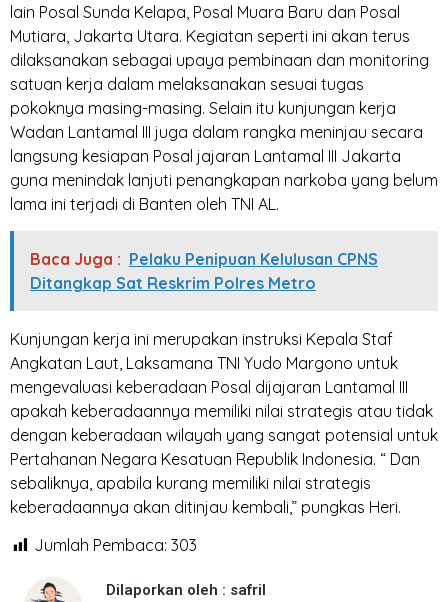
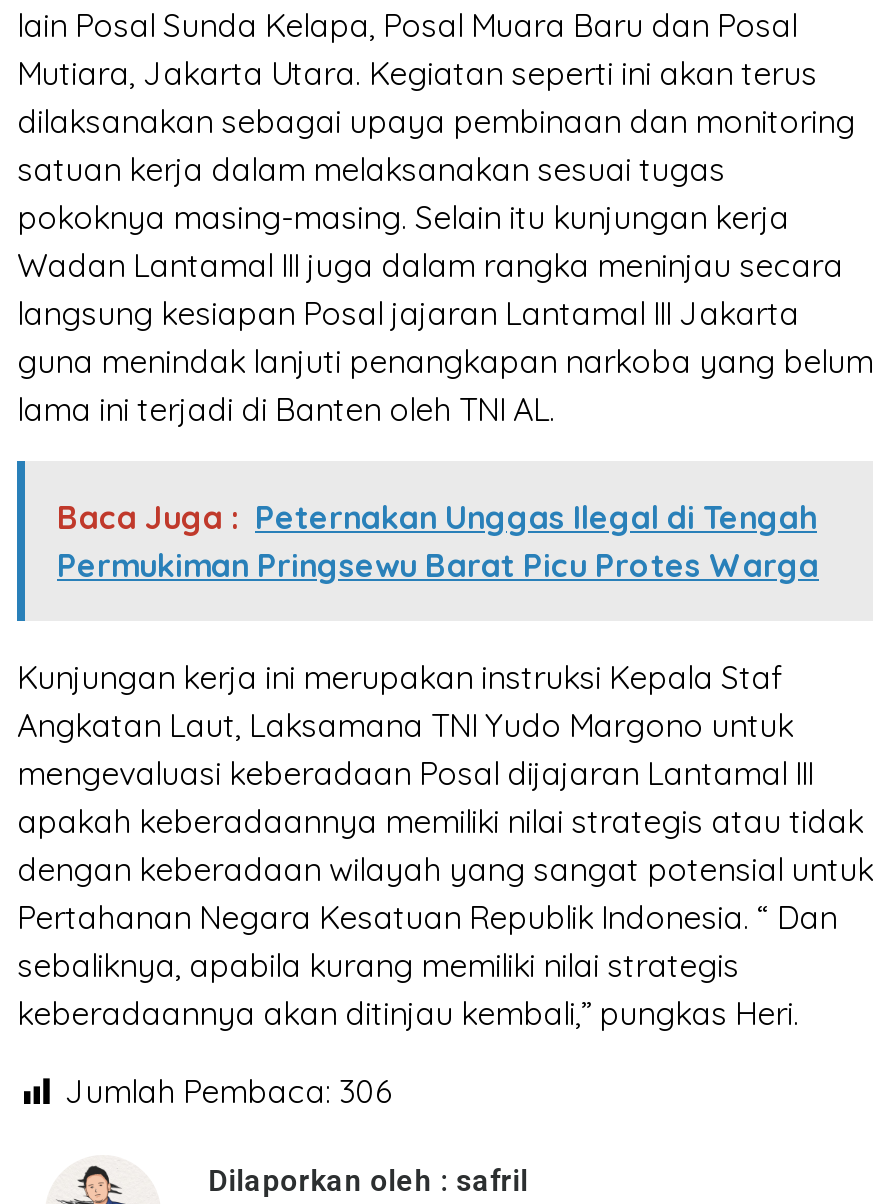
[30,249,378,293] Baca Juga : Pelaku Penipuan Kelulusan CPNS | Ditangkap Sat Reskrim Polres Metro -> [57,497,819,585] Baca Juga : Peternakan Unggas Ilegal di Tengah | Permukiman Pringsewu Barat Picu Protes Warga
[34,535,197,555] Jumlah Pembaca: 303 -> [65,1070,391,1110] Jumlah Pembaca: 306

